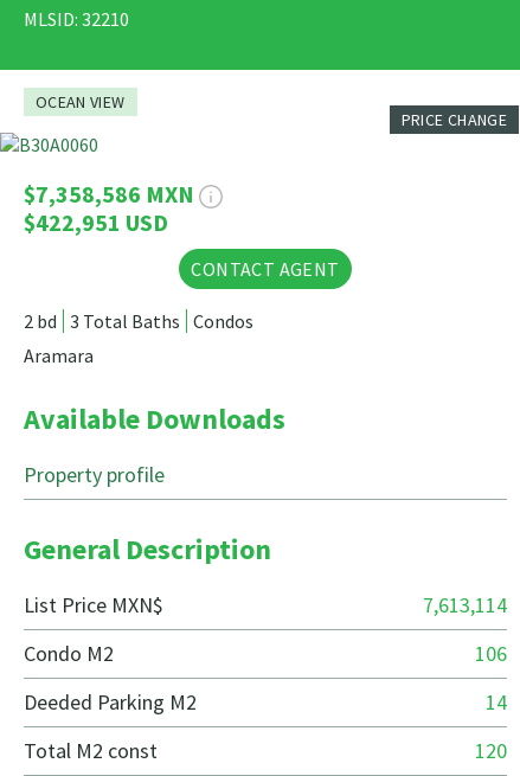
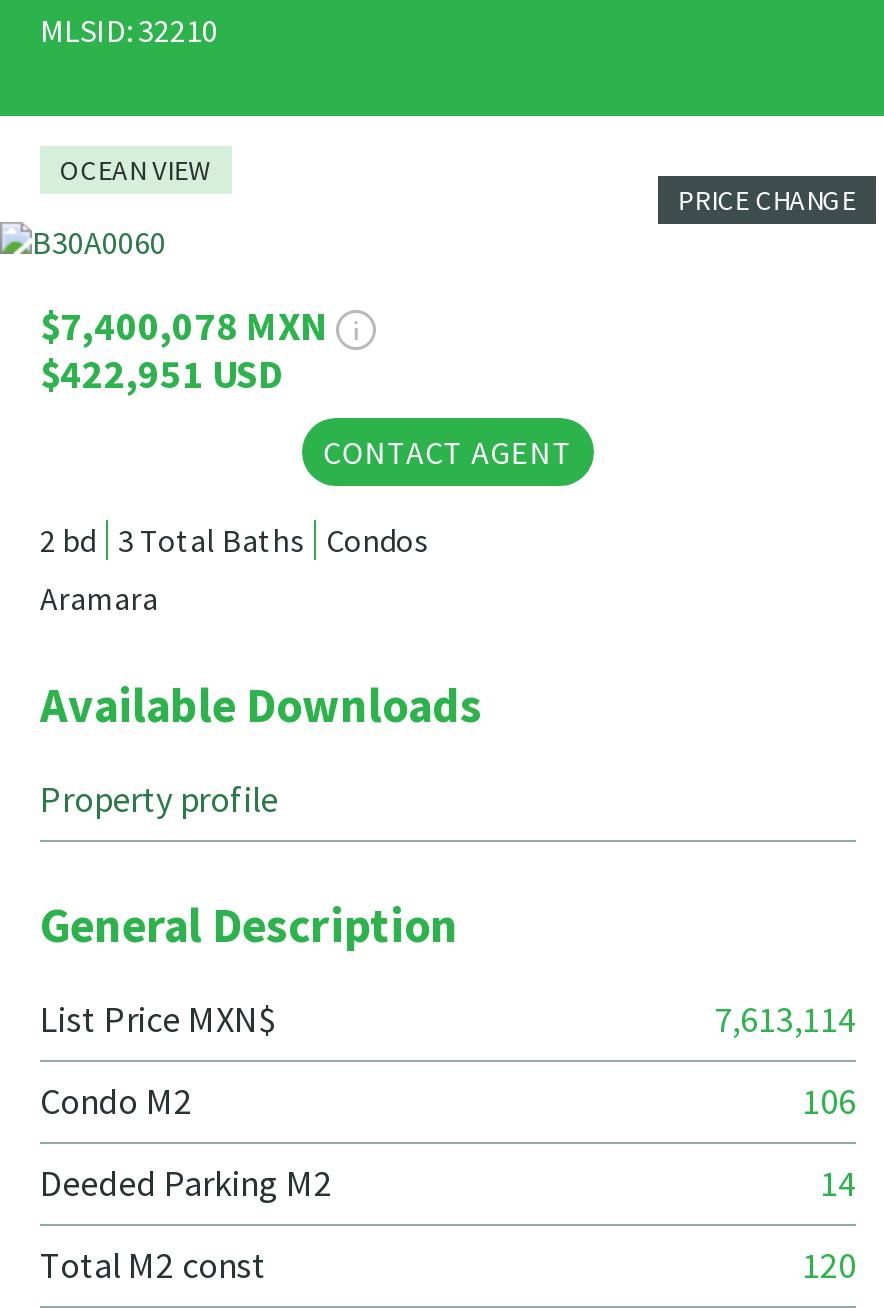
[24,179,199,209] $7,358,586 MXN -> [40,300,336,350] $7,400,078 MXN

